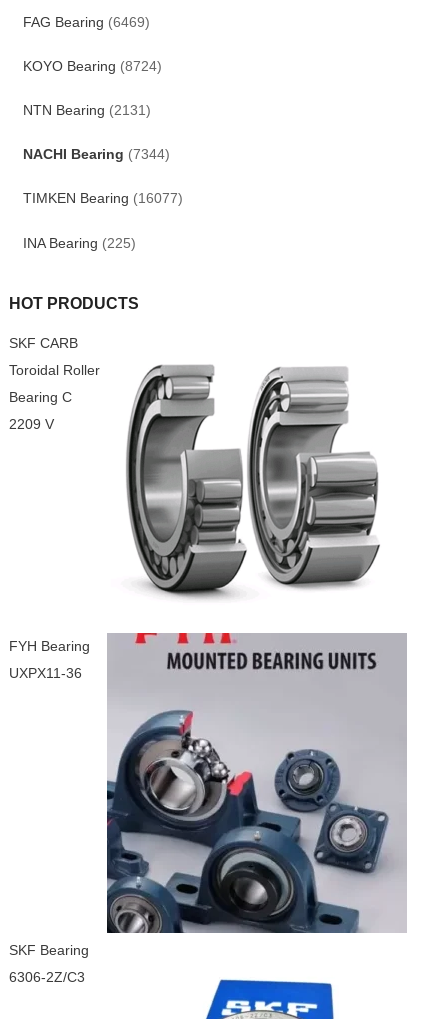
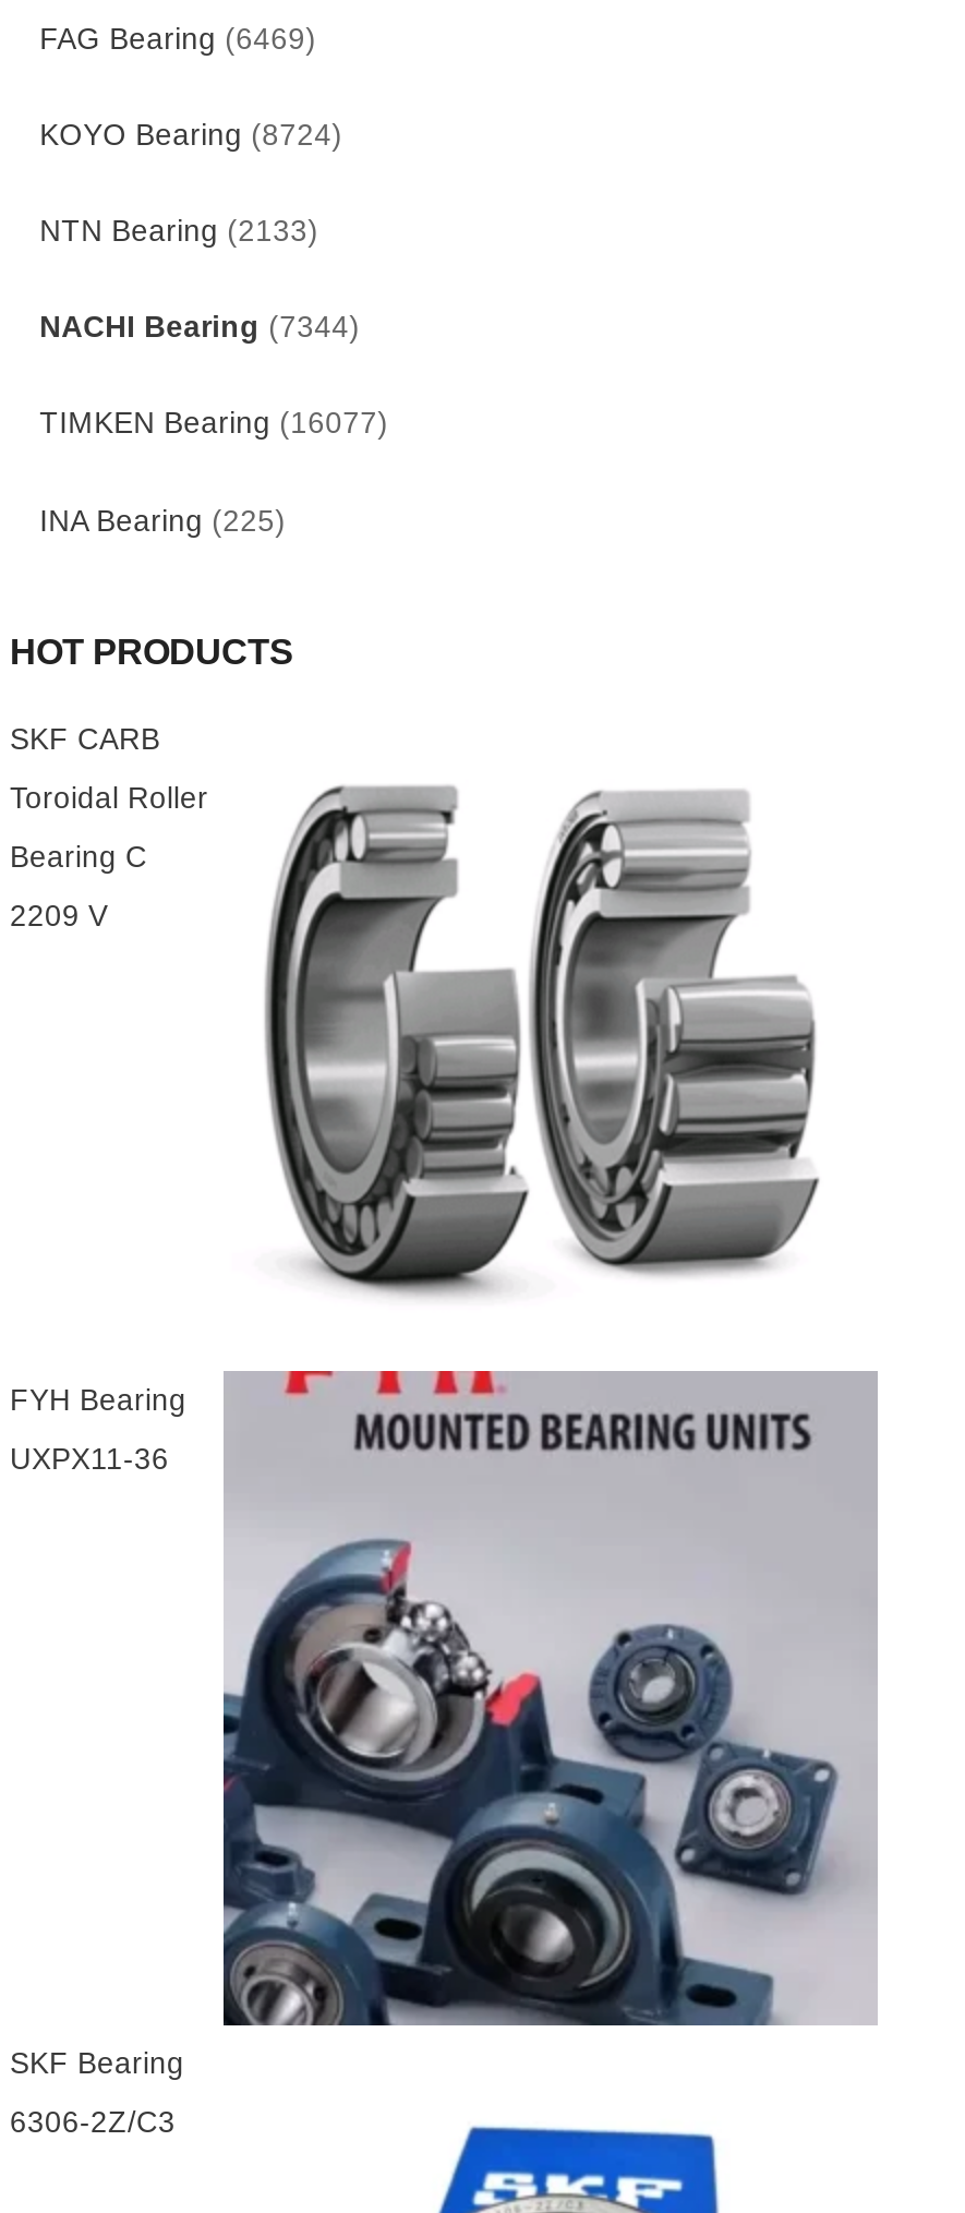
[23,103,151,118] NTN Bearing (2131) -> [40,216,319,248] NTN Bearing (2133)

